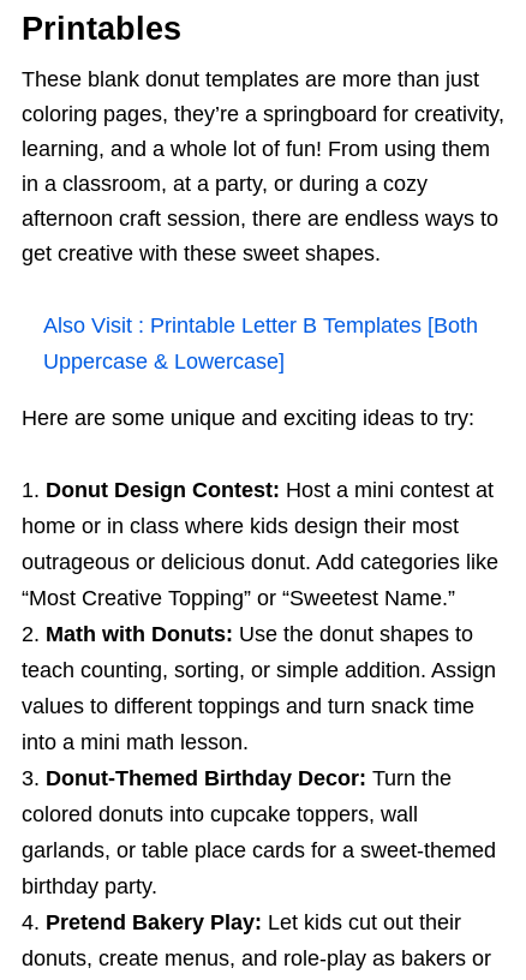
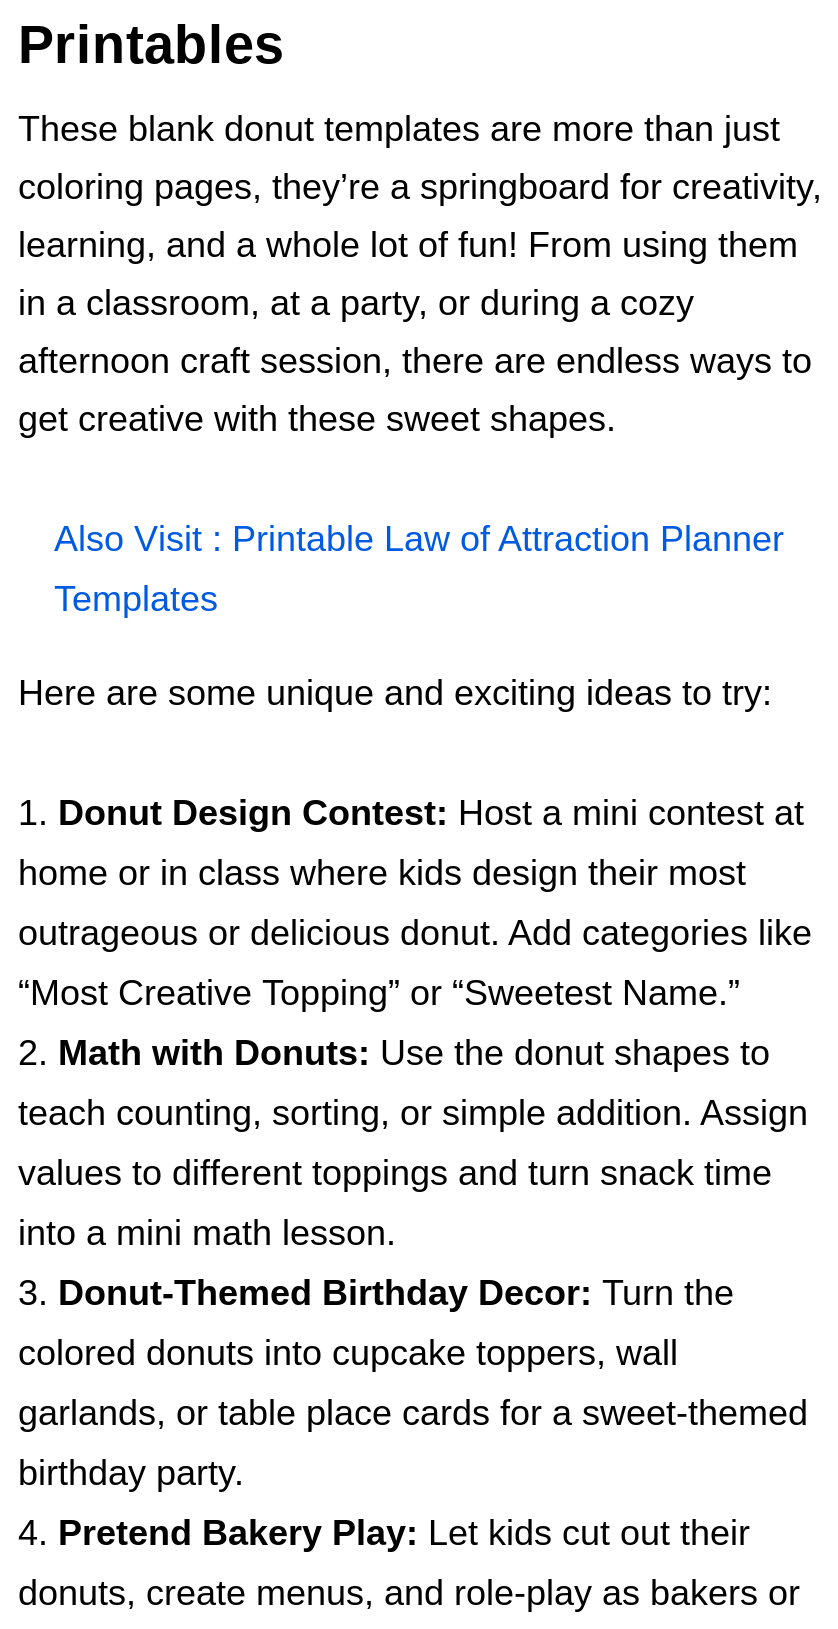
[43,314,478,338] Also Visit : Printable Letter B Templates [Both -> [54,520,784,560] Also Visit : Printable Law of Attraction Planner
[43,350,285,374] Uppercase & Lowercase] -> [54,580,218,620] Templates

